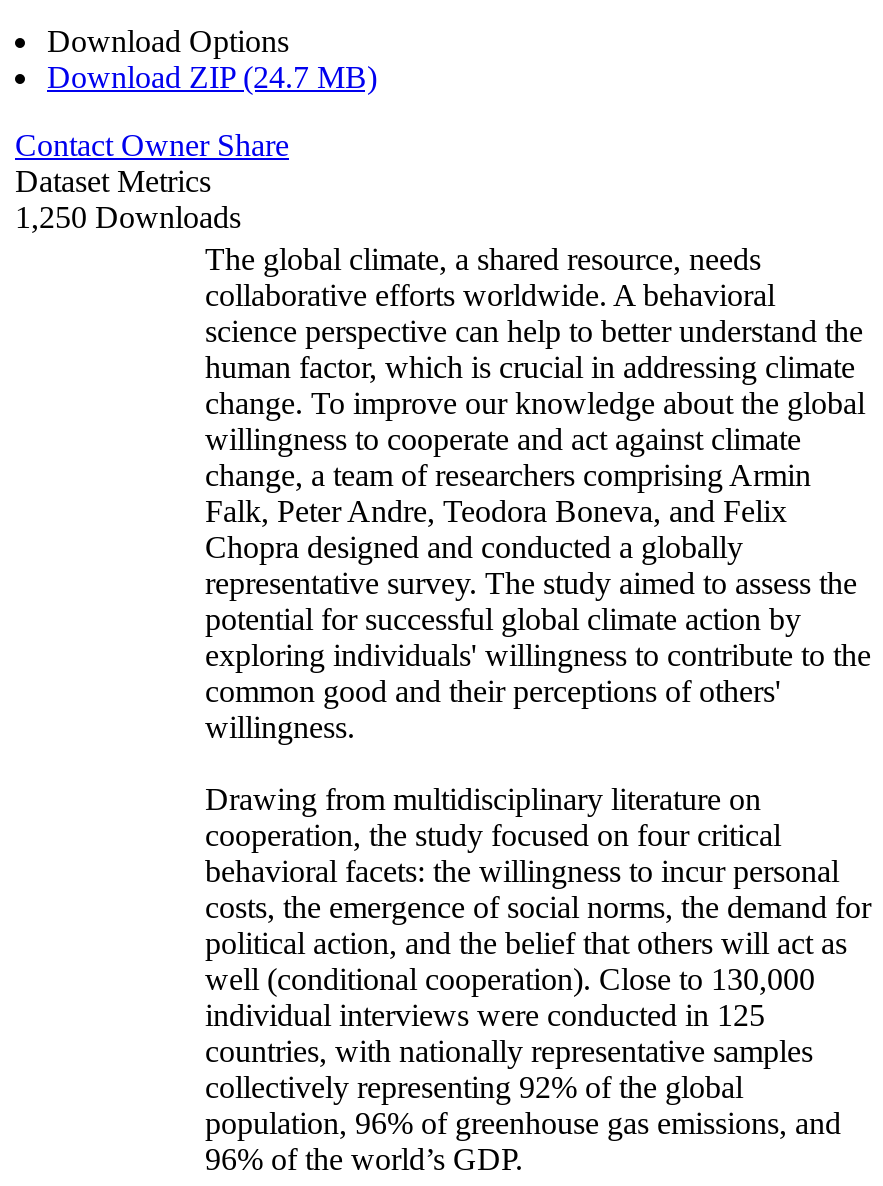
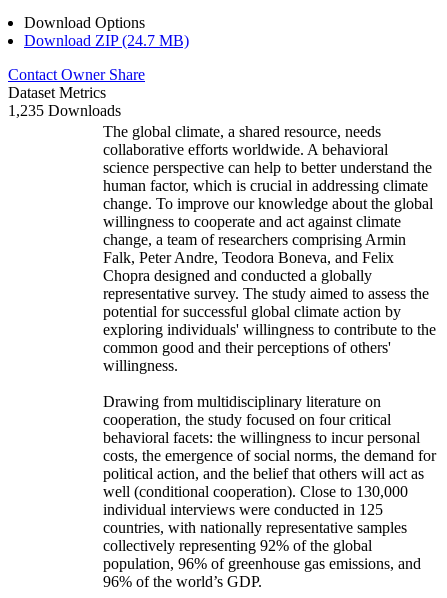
[15,201,241,235] 1,250 Downloads -> [8,102,121,119] 1,235 Downloads

